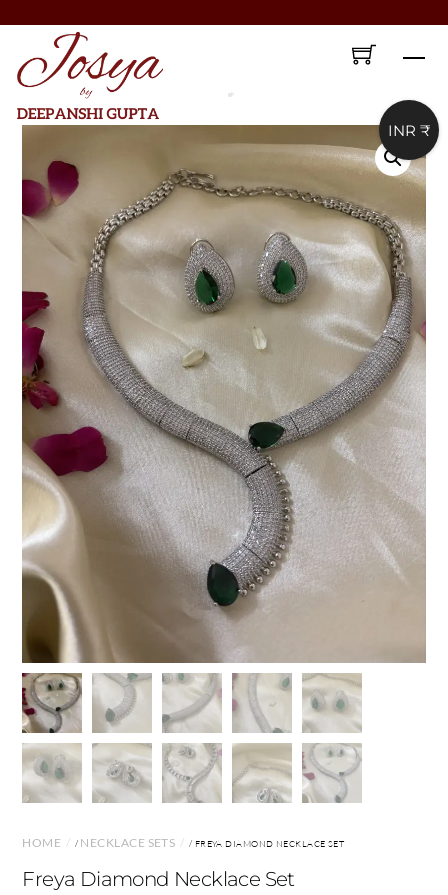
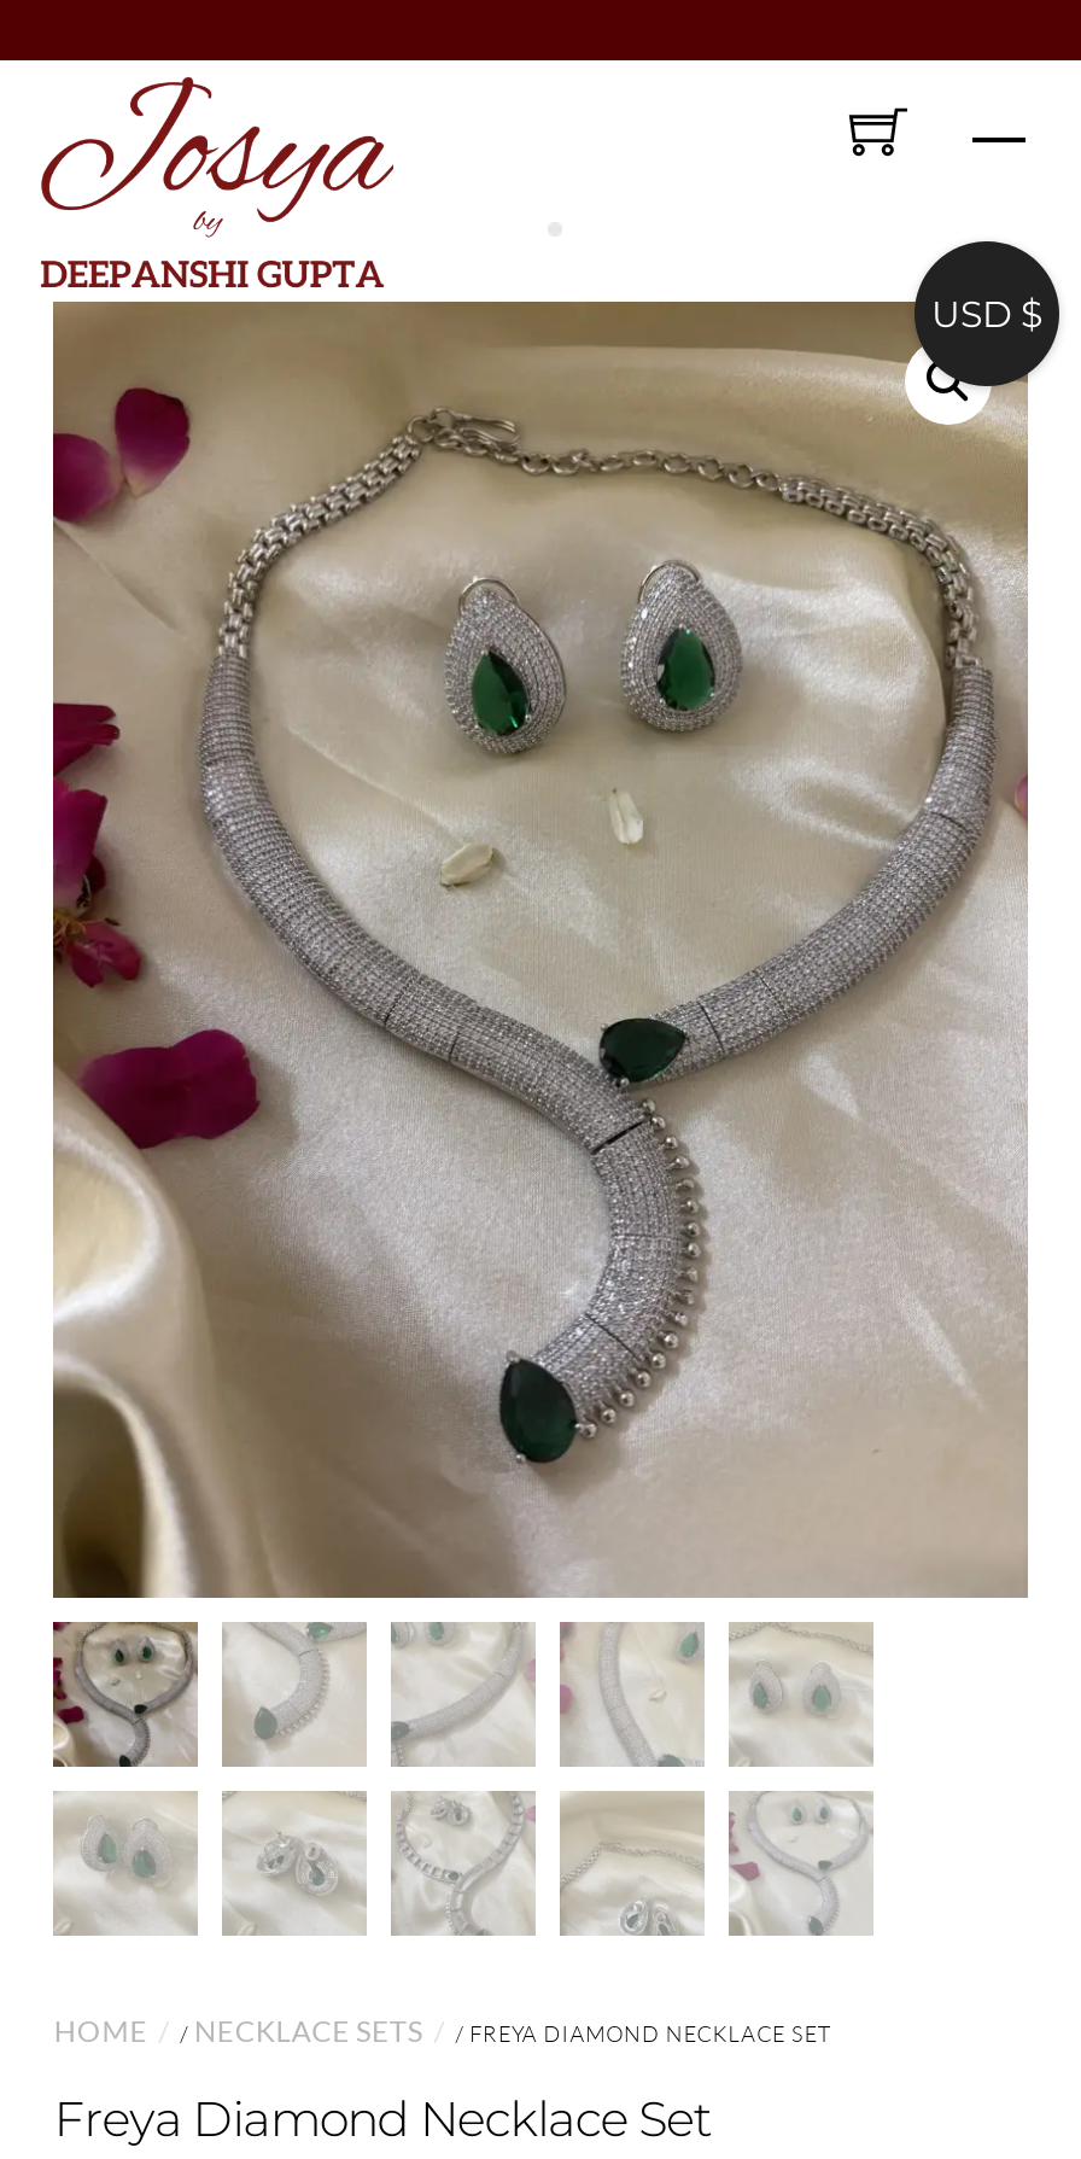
[387,120,430,139] INR ₹ -> [931,291,1042,337] USD $

